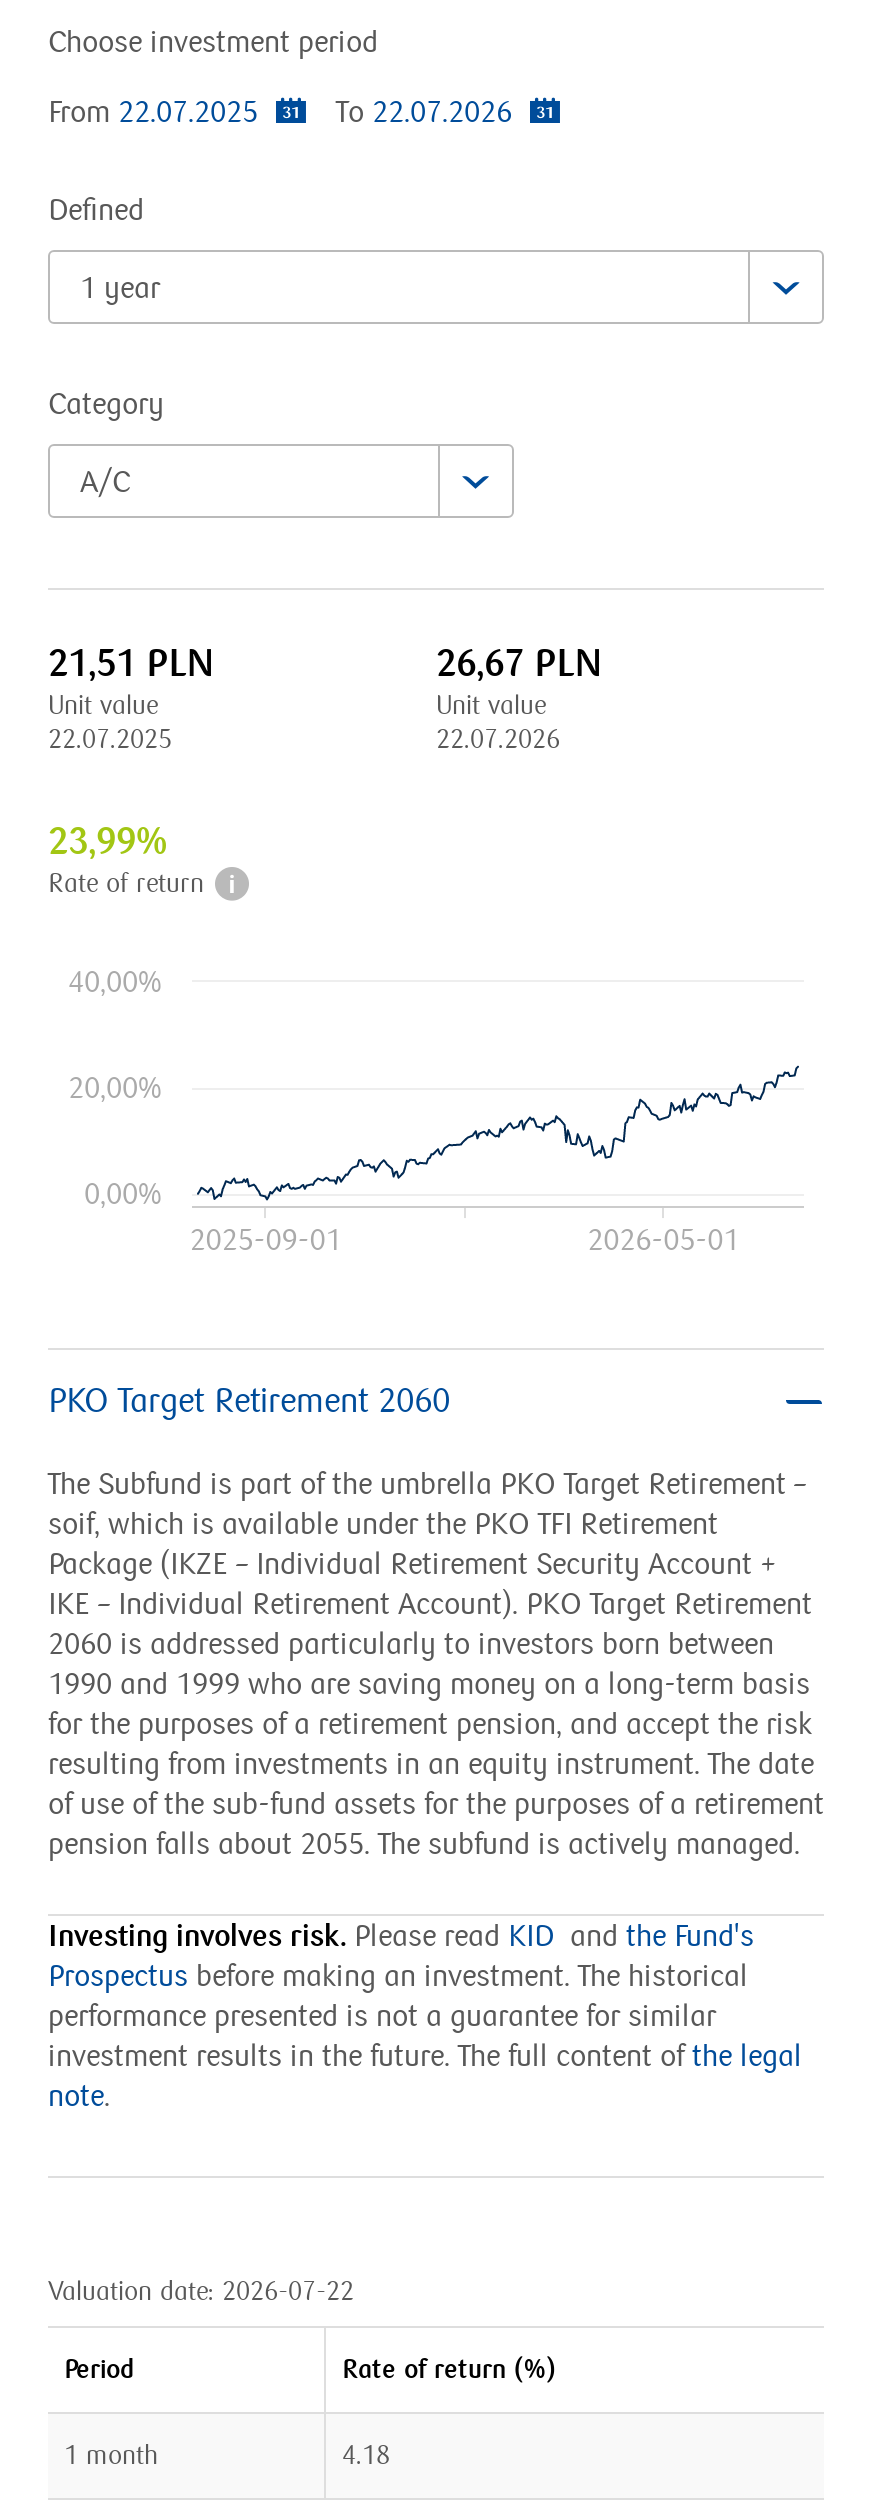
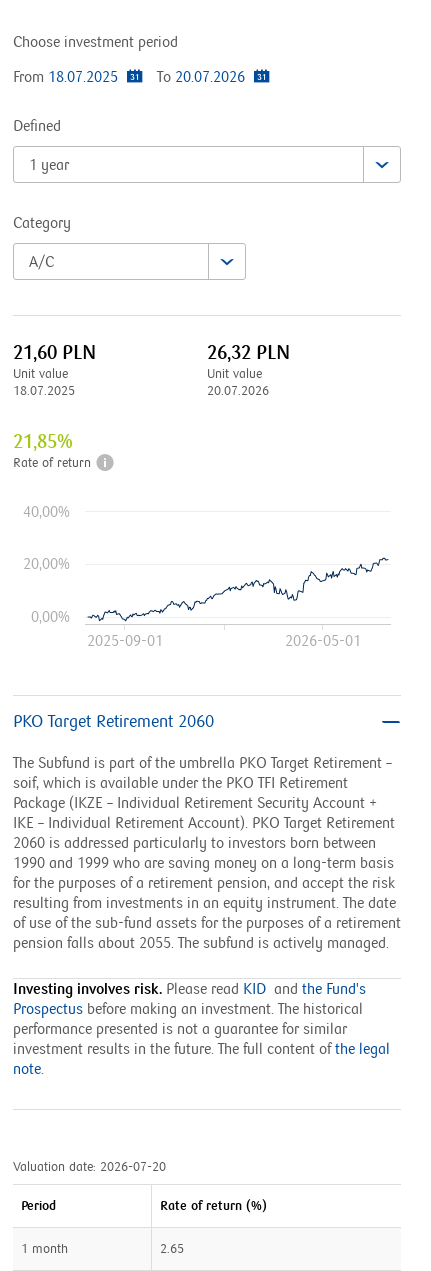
[48,94,258,130] From 22.07.2025 -> [13,68,118,86] From 18.07.2025
[336,94,512,130] To 22.07.2026 -> [157,68,245,86] To 20.07.2026
[48,642,214,688] 21,51 PLN -> [13,342,96,365] 21,60 PLN
[436,642,602,688] 26,67 PLN -> [207,342,290,365] 26,32 PLN
[48,724,172,756] 22.07.2025 -> [13,383,75,399] 18.07.2025
[436,724,560,756] 22.07.2026 -> [207,383,269,399] 20.07.2026
[48,820,168,866] 23,99% -> [13,431,73,454] 21,85%
[48,2276,354,2308] Valuation date: 2026-07-22 -> [13,1159,166,1175] Valuation date: 2026-07-20
[342,2440,390,2472] 4.18 -> [160,1241,184,1257] 2.65

